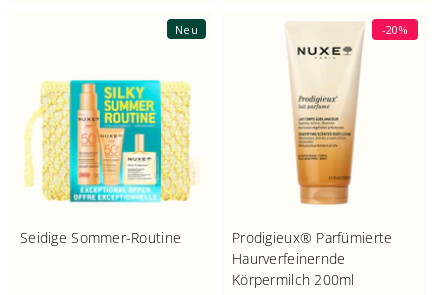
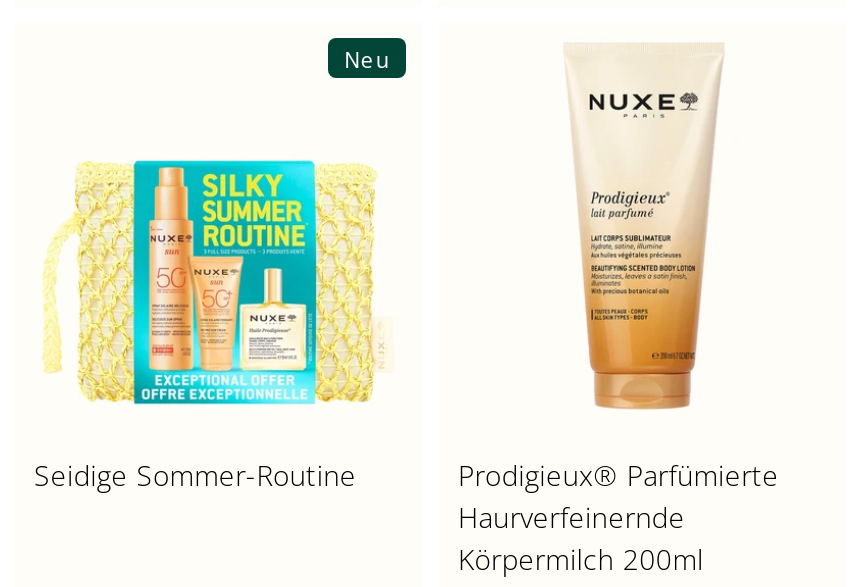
[382,22,408,37] -20% -> none

